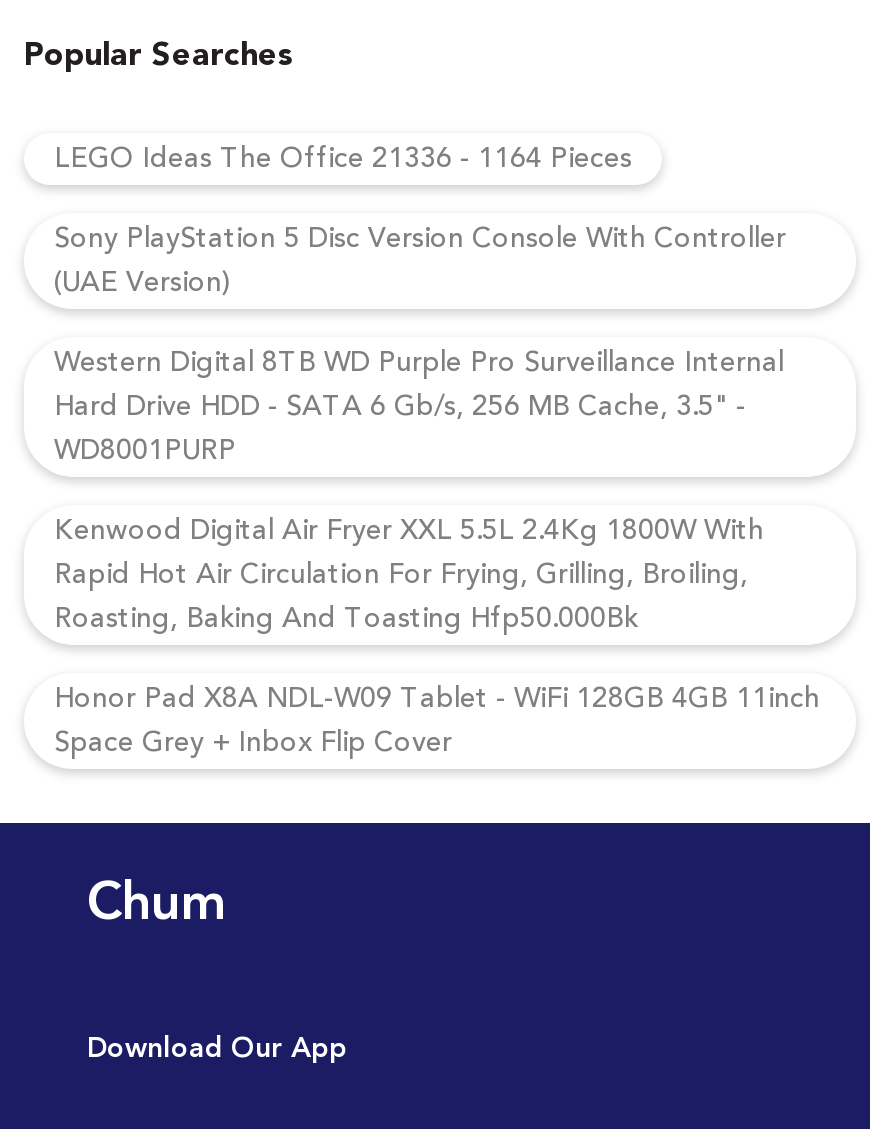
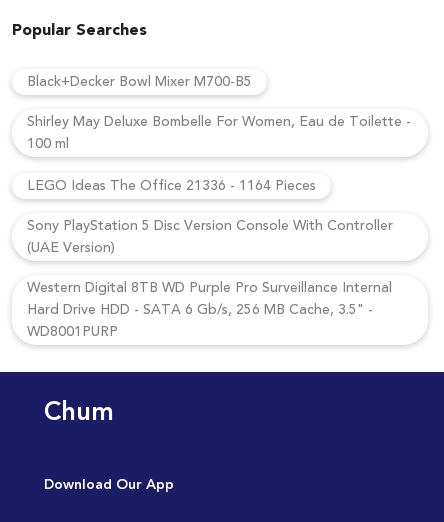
none -> [27,71,411,155] Black+Decker Bowl Mixer M700-B5 | Shirley May Deluxe Bombelle For Women, Eau de Toilette - | 100 ml
moved [54,138,786,474] -> [27,175,393,343]: LEGO Ideas The Office 21336 - 1164 Pieces | Sony PlayStation 5 Disc Version Console With Controller | (UAE Version) | Western Digital 8TB WD Purple Pro Surveillance Internal | Hard Drive HDD - SATA 6 Gb/s, 256 MB Cache, 3.5" - | WD8001PURP
[54,510,820,766] Kenwood Digital Air Fryer XXL 5.5L 2.4Kg 1800W With | Rapid Hot Air Circulation For Frying, Grilling, Broiling, | Roasting, Baking And Toasting Hfp50.000Bk | Honor Pad X8A NDL-W09 Tablet - WiFi 128GB 4GB 11inch | Space Grey + Inbox Flip Cover -> none

